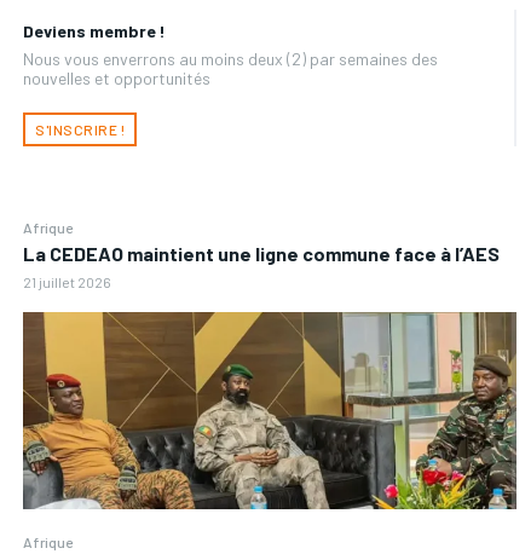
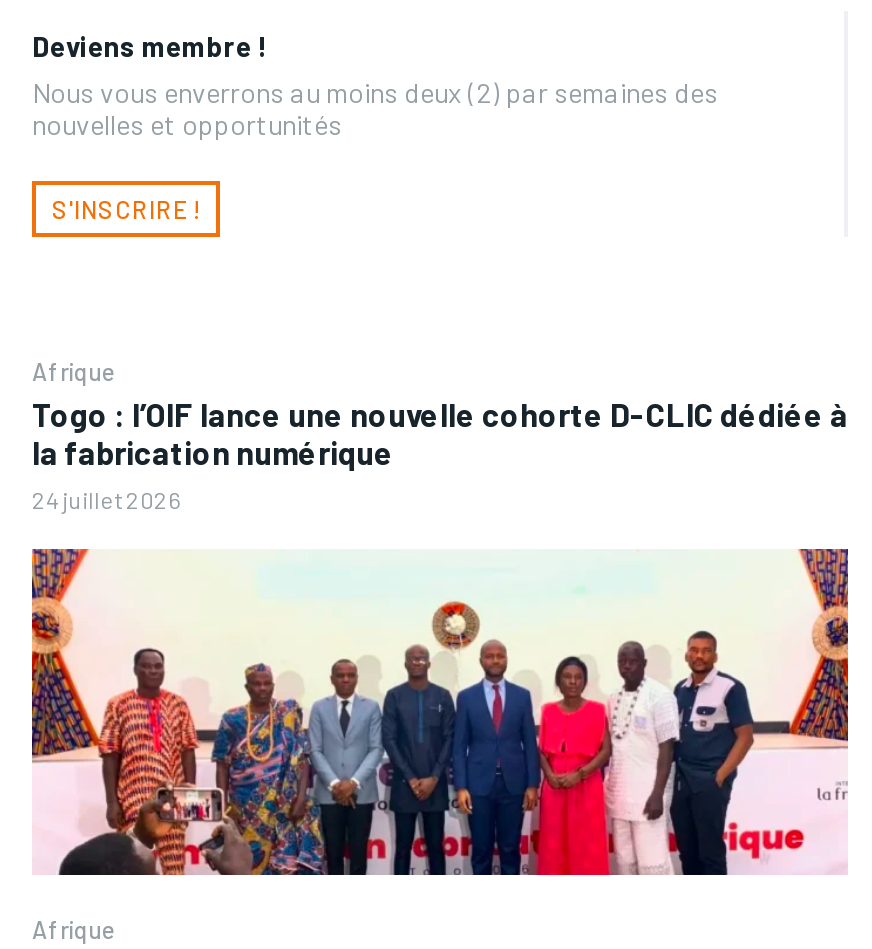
[23,241,500,290] La CEDEAO maintient une ligne commune face à l’AES | 21 juillet 2026 -> [32,394,848,512] Togo : l’OIF lance une nouvelle cohorte D-CLIC dédiée à | la fabrication numérique | 24 juillet 2026
[22,311,518,510] [image] -> [30,547,850,877] [image]

